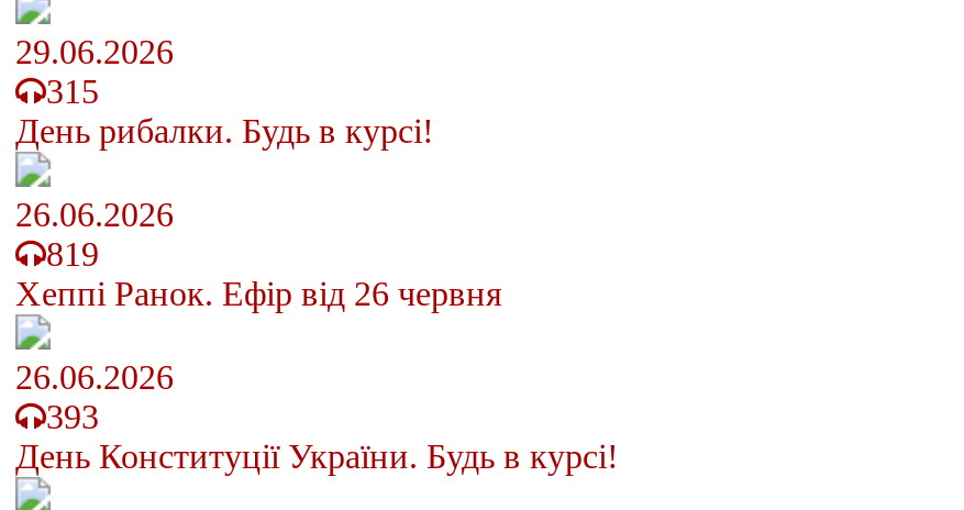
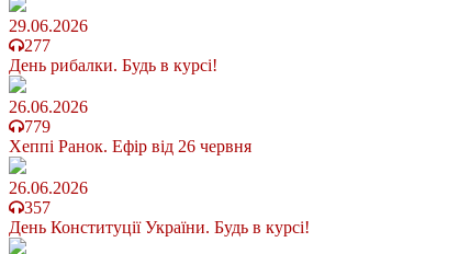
[46,72,99,110] 315 -> [24,36,51,55] 277
[46,235,99,272] 819 -> [24,117,51,136] 779
[46,398,99,435] 393 -> [24,198,51,217] 357

